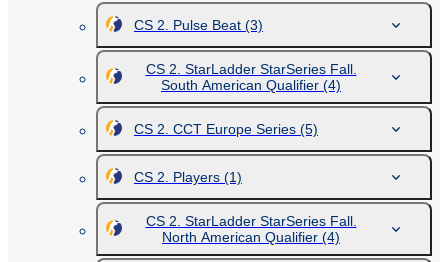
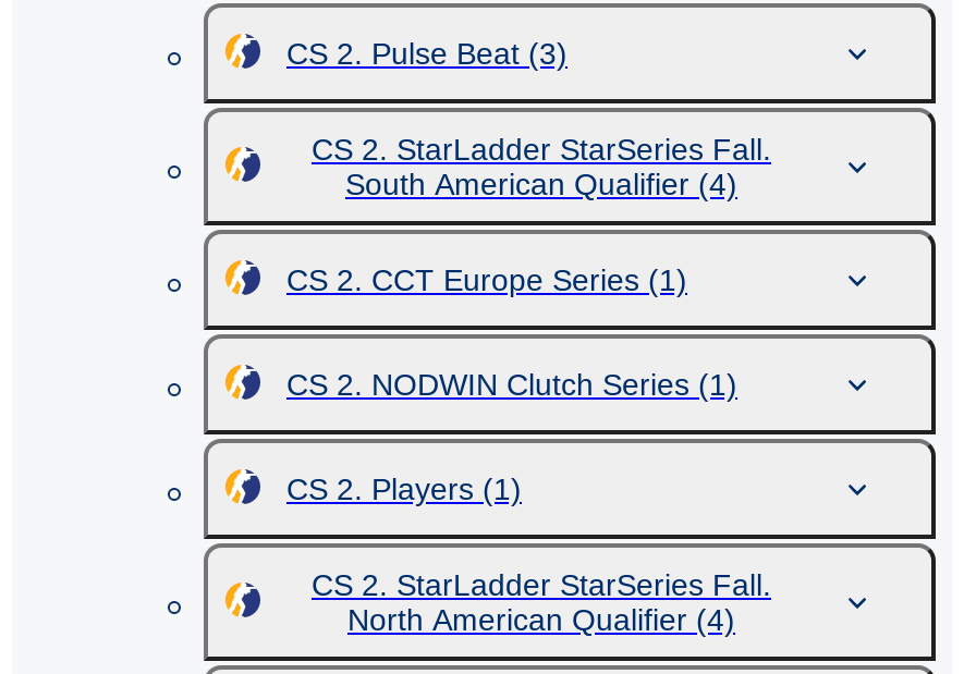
[134,121,318,137] CS 2. CCT Europe Series (5) -> [286,262,737,402] CS 2. CCT Europe Series (1) | CS 2. NODWIN Clutch Series (1)

